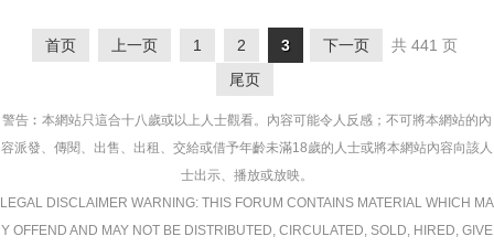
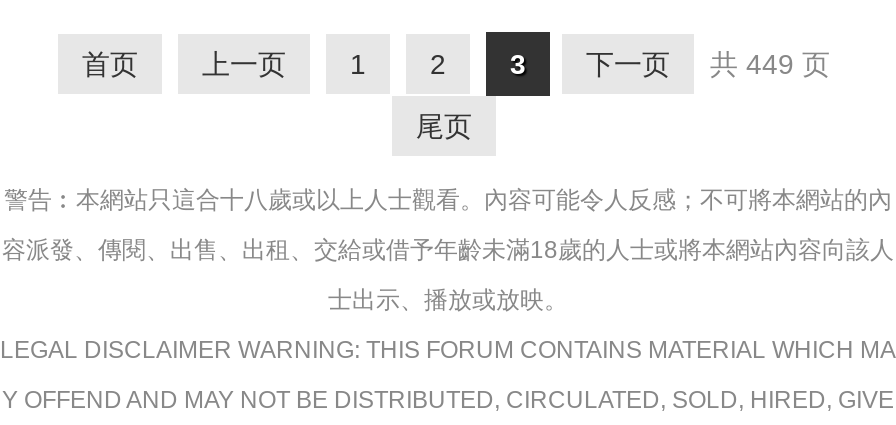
[45,36,462,54] 首页 上一页 1 2 3 下一页 共 441 页 -> [82,48,838,80] 首页 上一页 1 2 3 下一页 共 449 页

